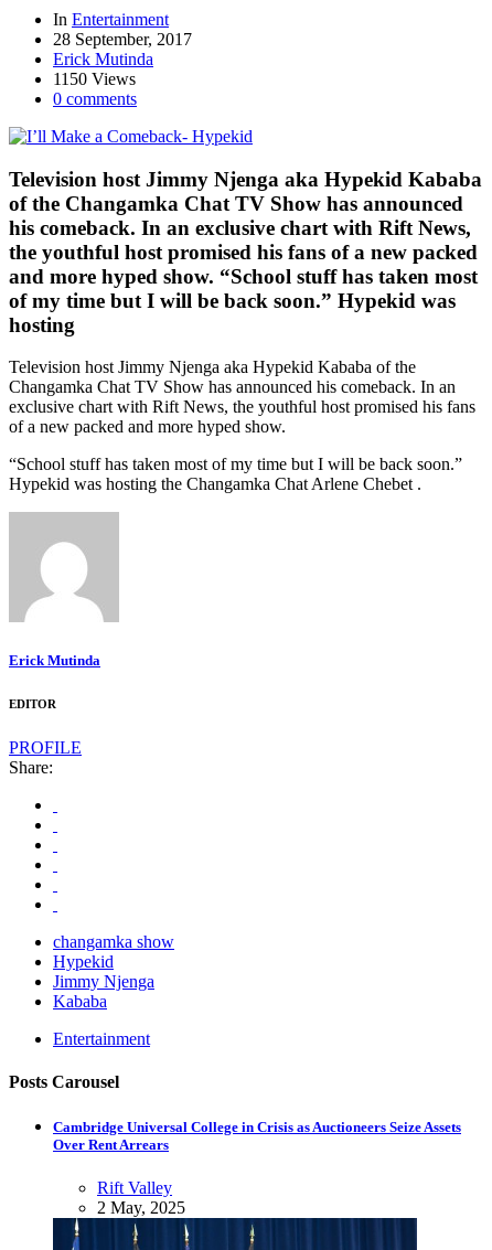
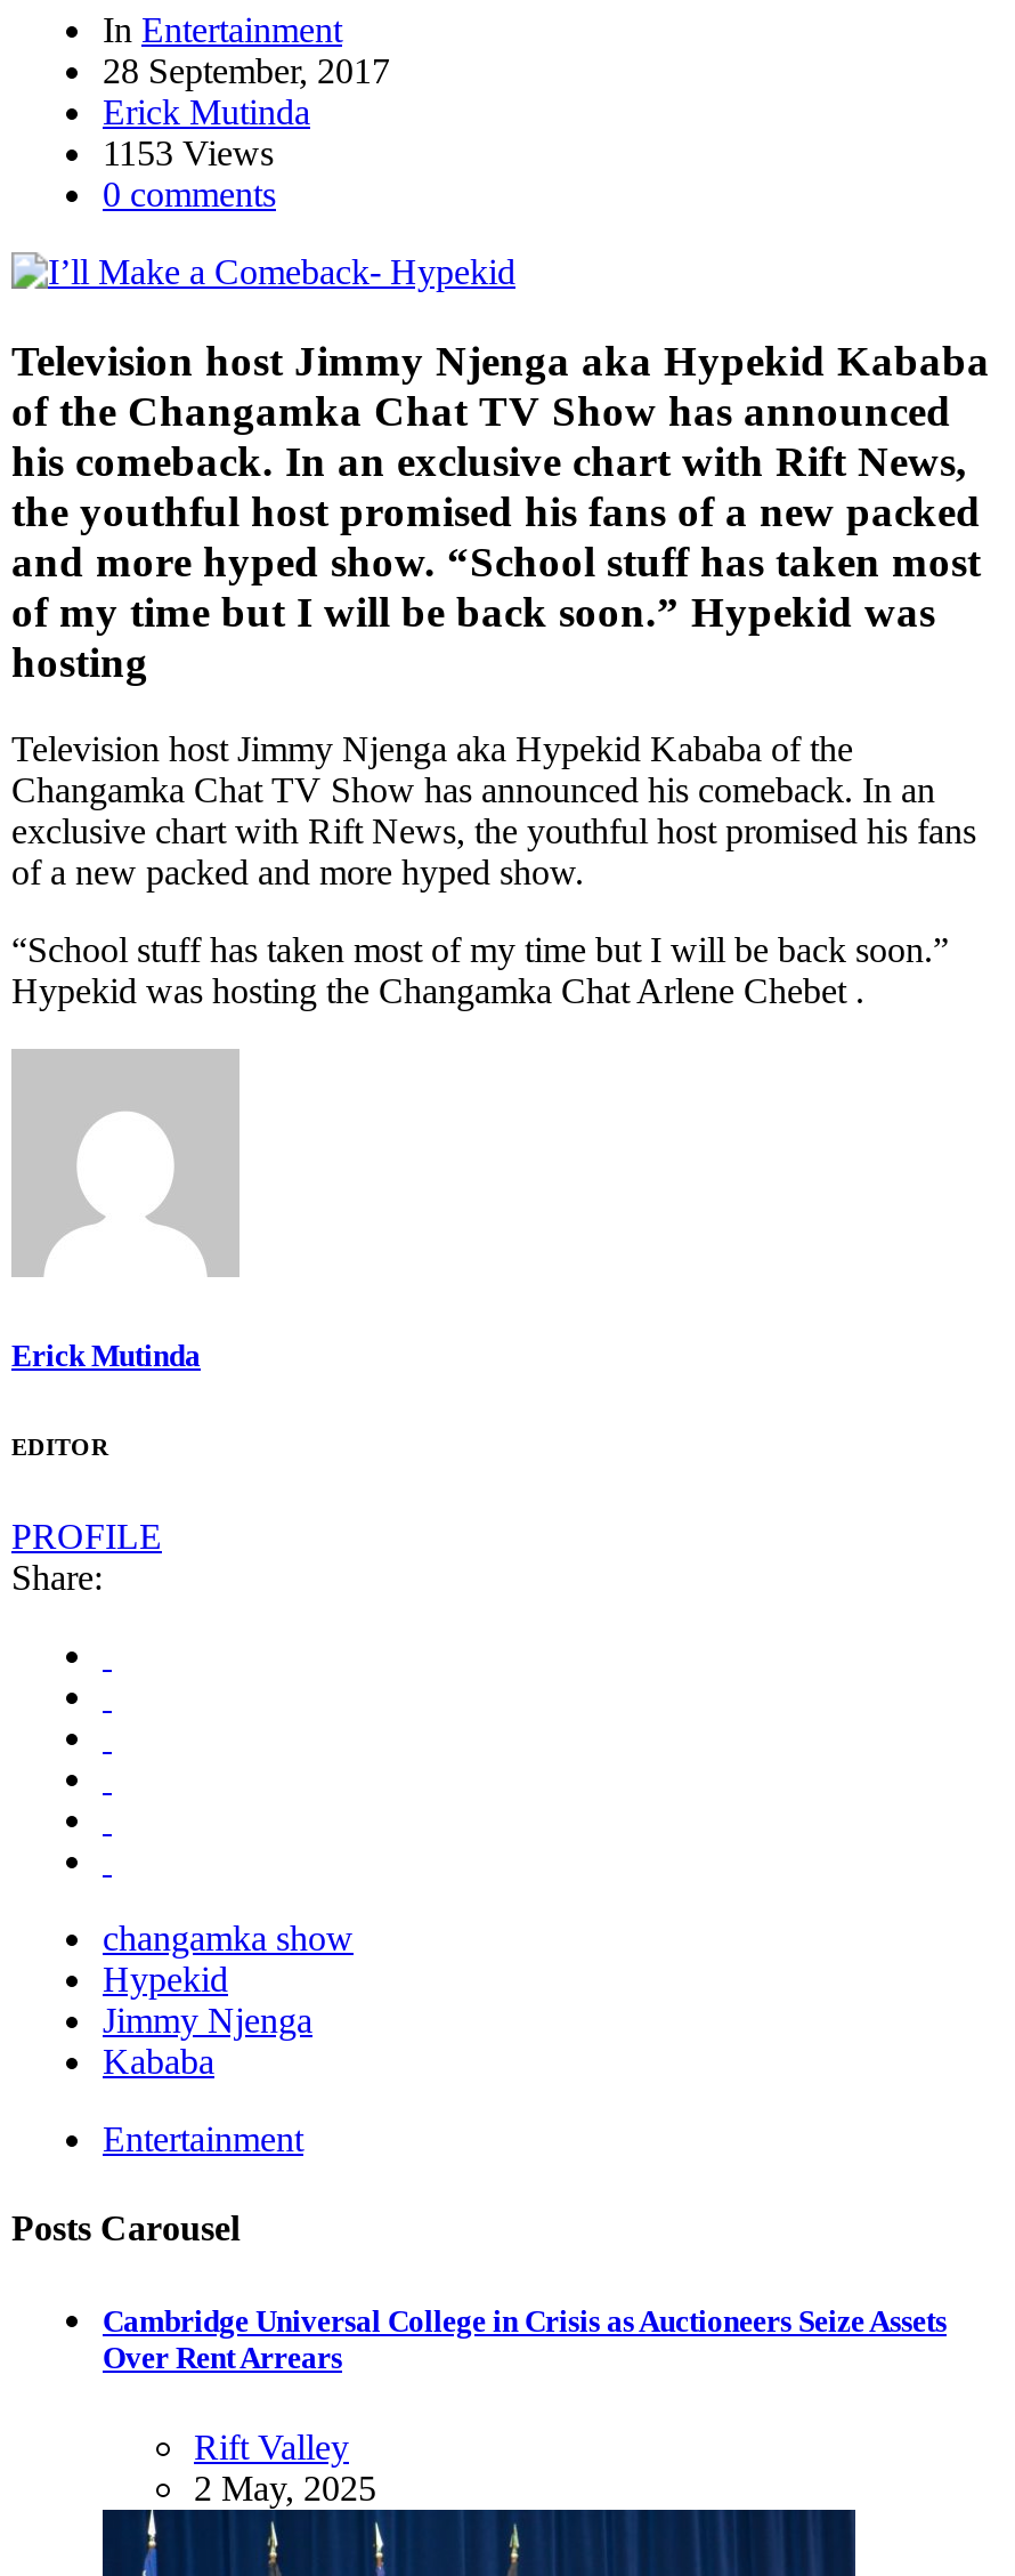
[53,70,136,88] 1150 Views -> [103,134,274,172] 1153 Views

